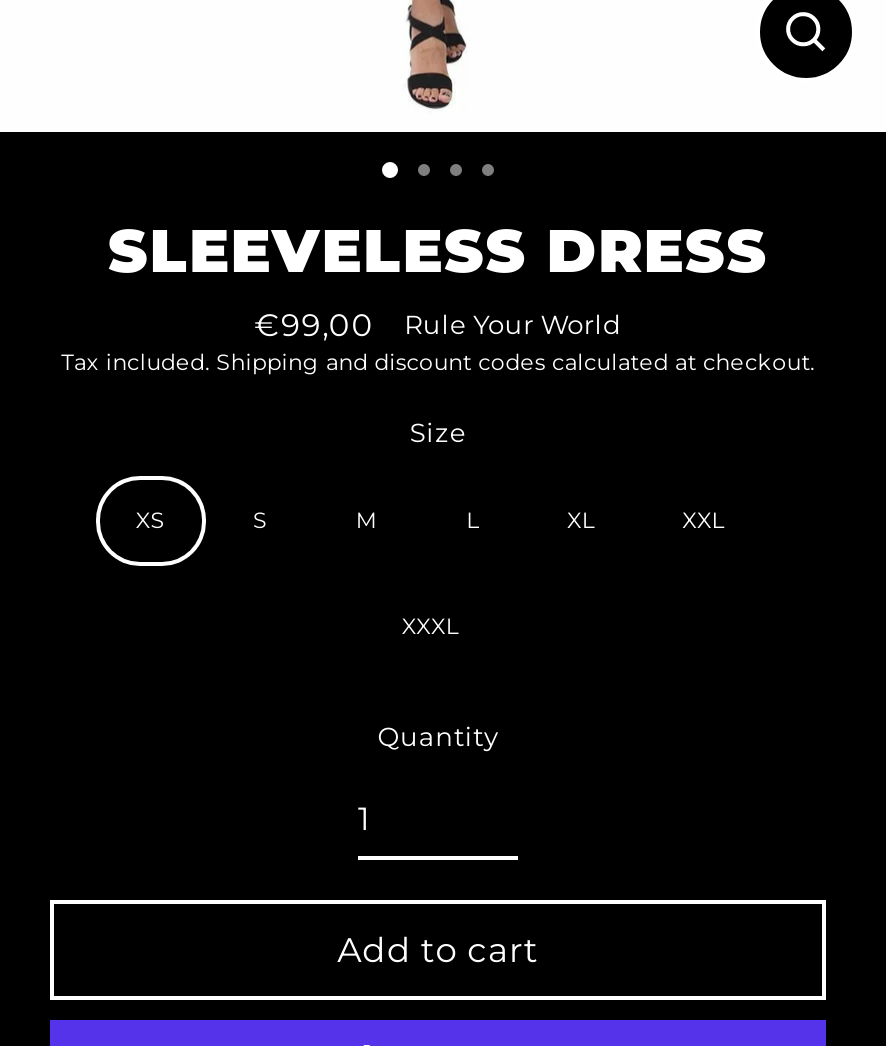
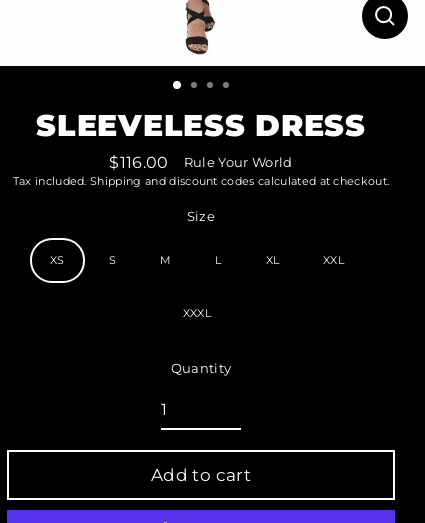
[254,306,374,344] €99,00 -> [109,153,169,172] $116.00

